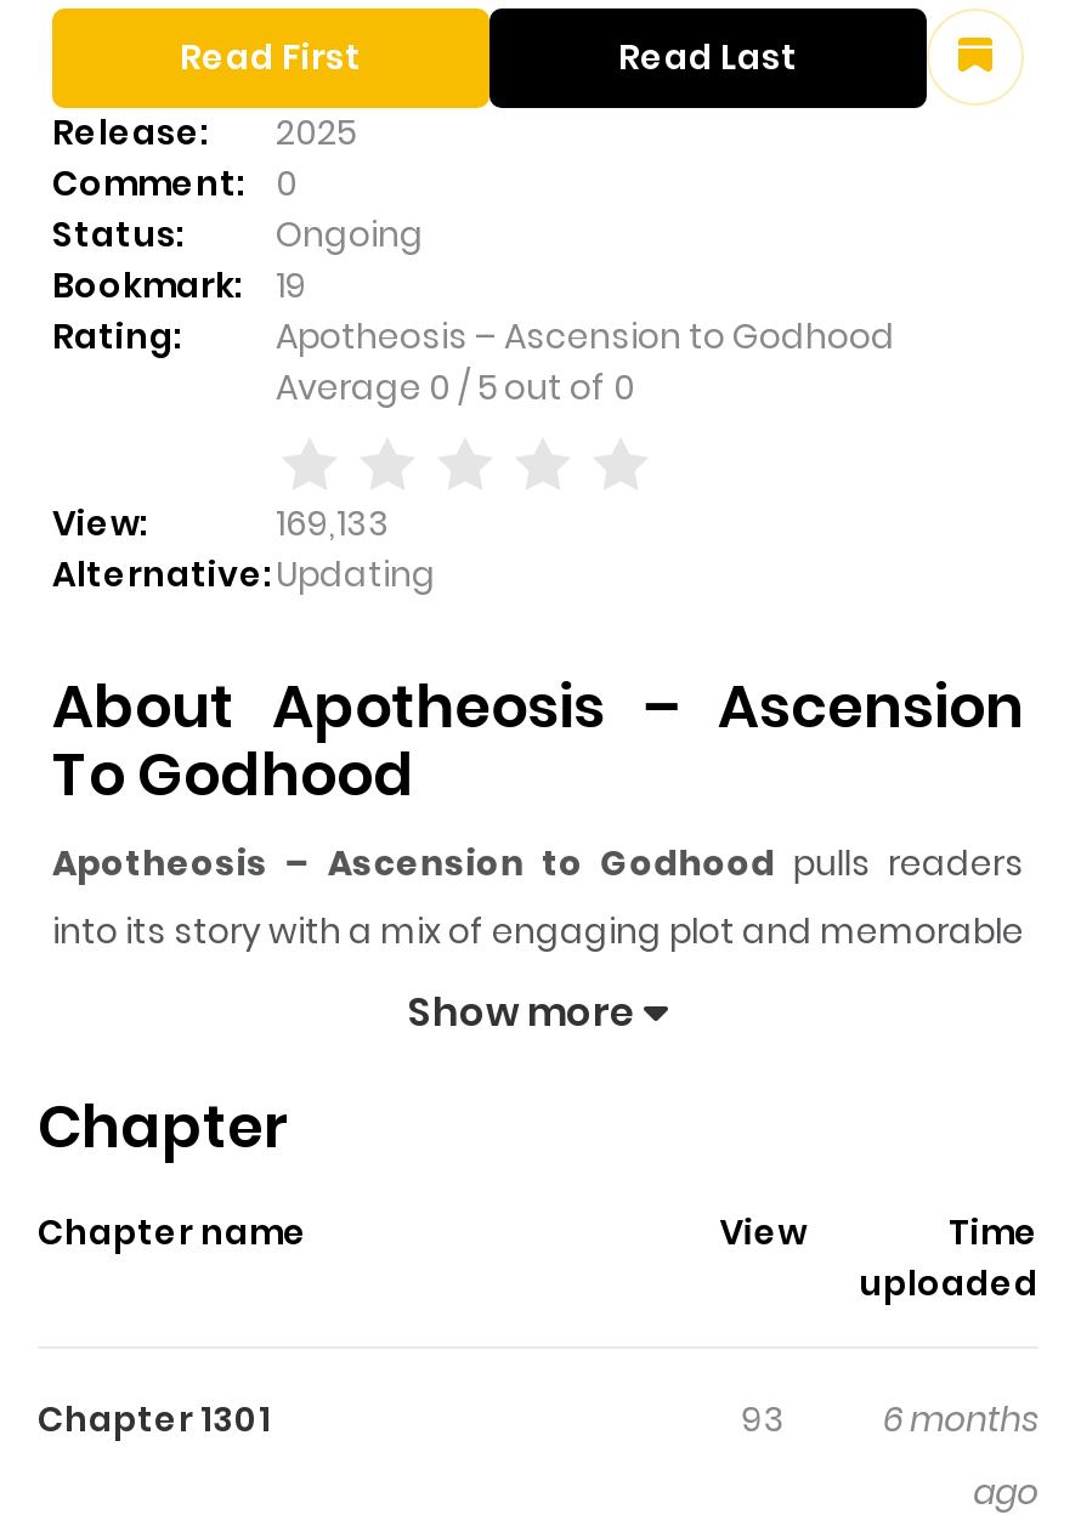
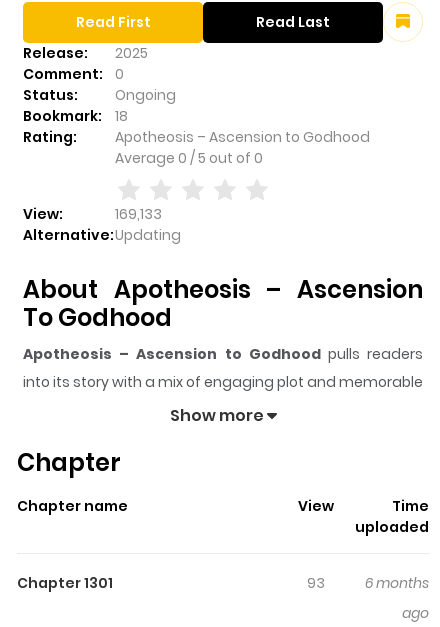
[52,261,307,310] Bookmark: 19 -> [23,106,128,126] Bookmark: 18

